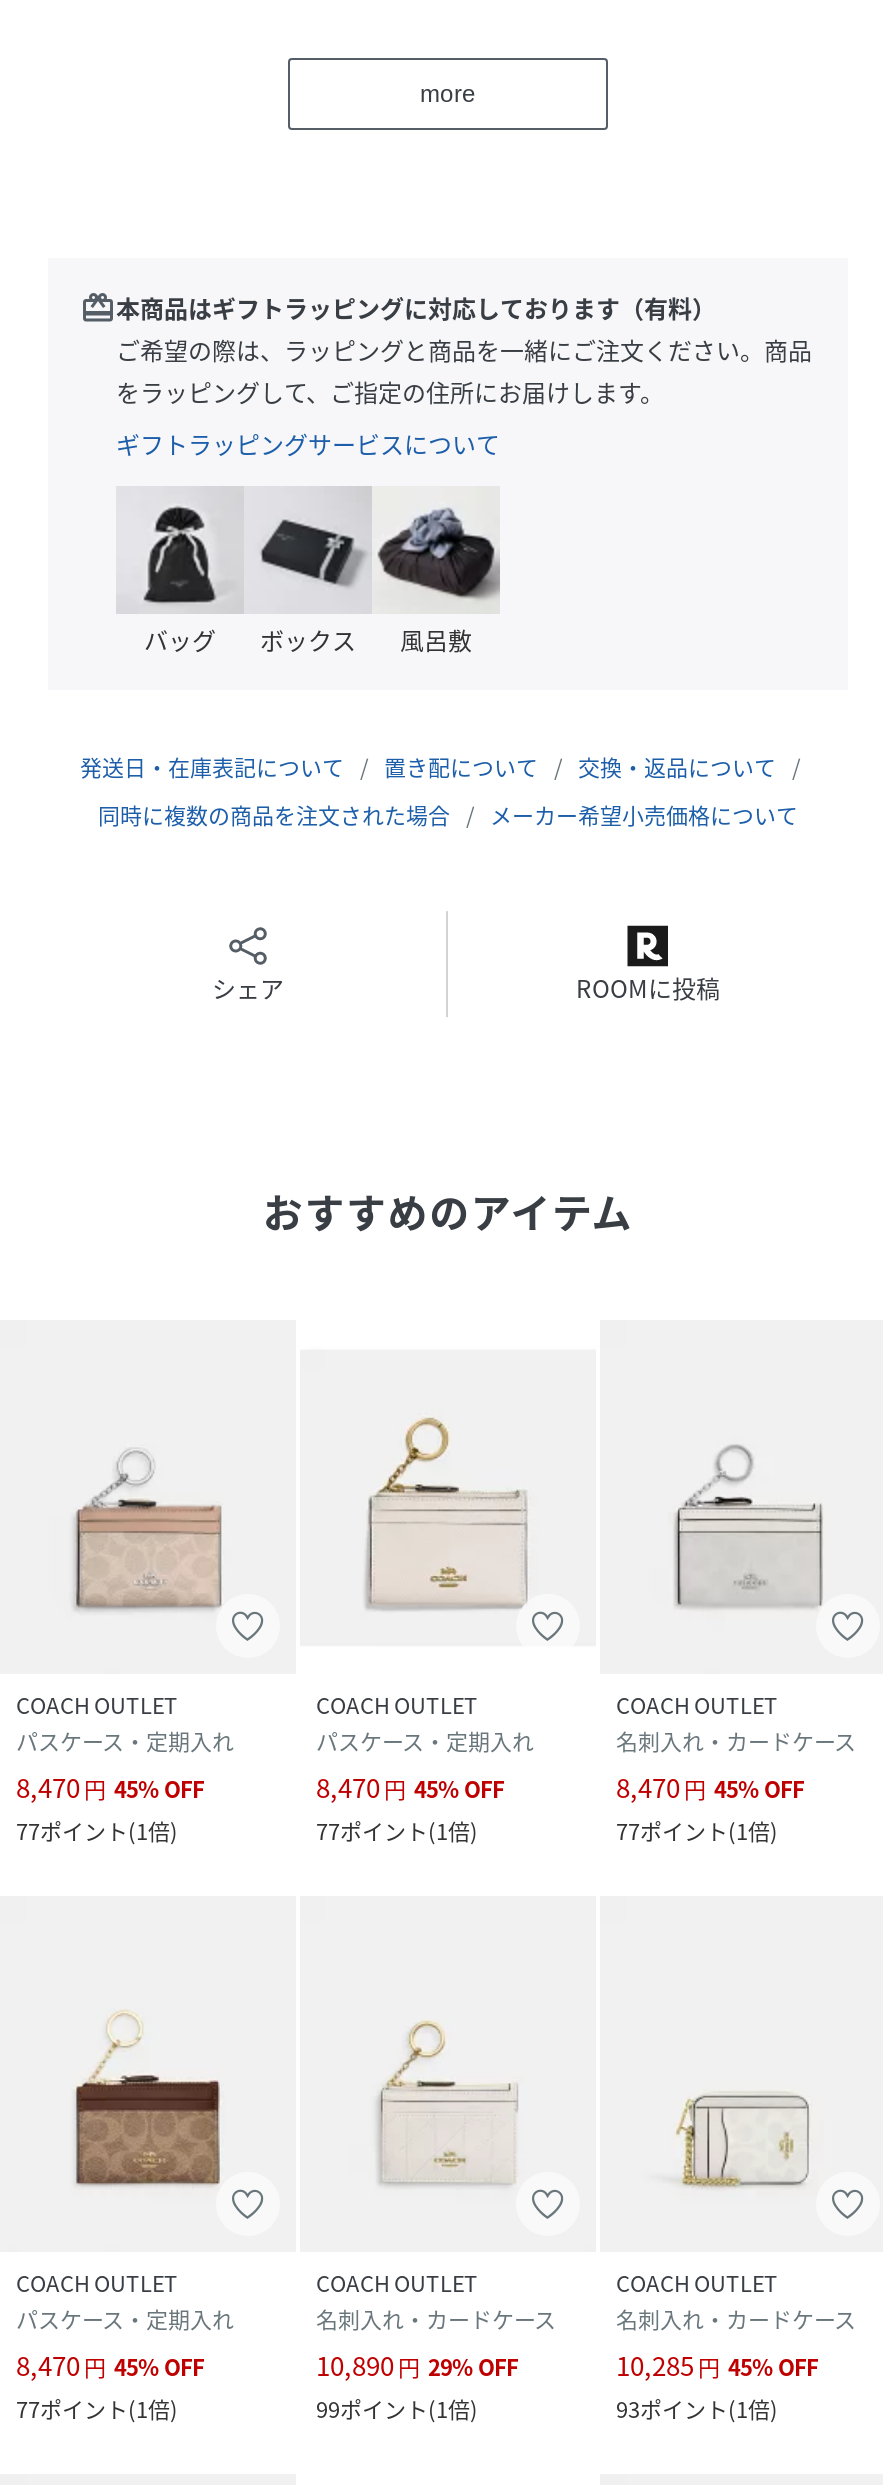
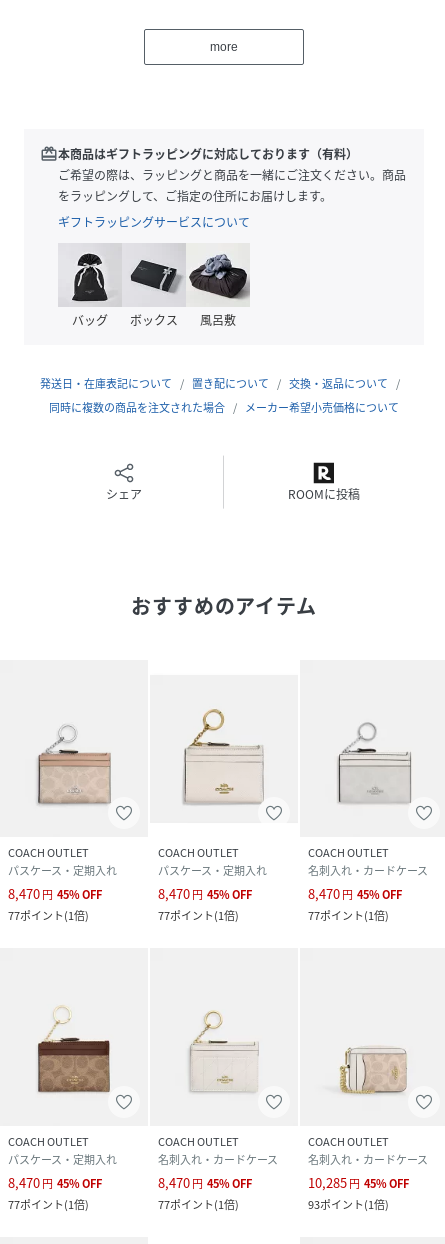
[676,2096,812,2184] [image] -> [339,1052,407,1093] [image]
[316,2346,518,2384] 10,890 円 29% OFF -> [158,1173,252,1192] 8,470 円 45% OFF
[316,2392,478,2426] 99ポイント(1倍) -> [158,1196,239,1213] 77ポイント(1倍)

